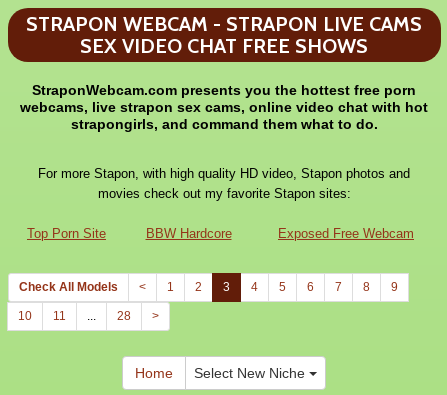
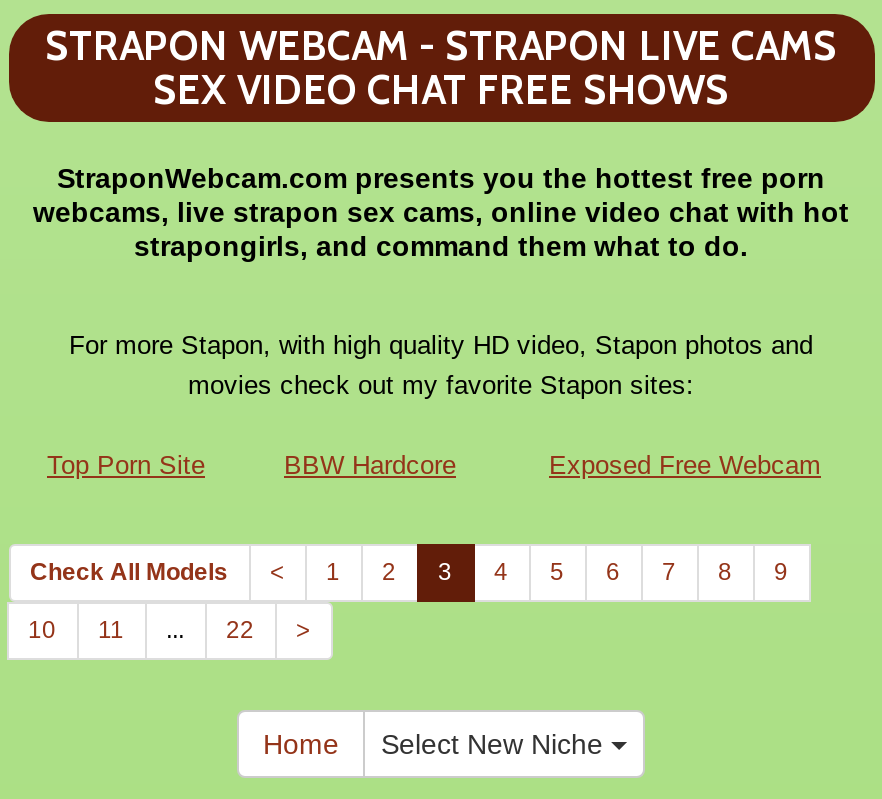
[116,309,130,323] 28 -> [226,616,254,644] 22

